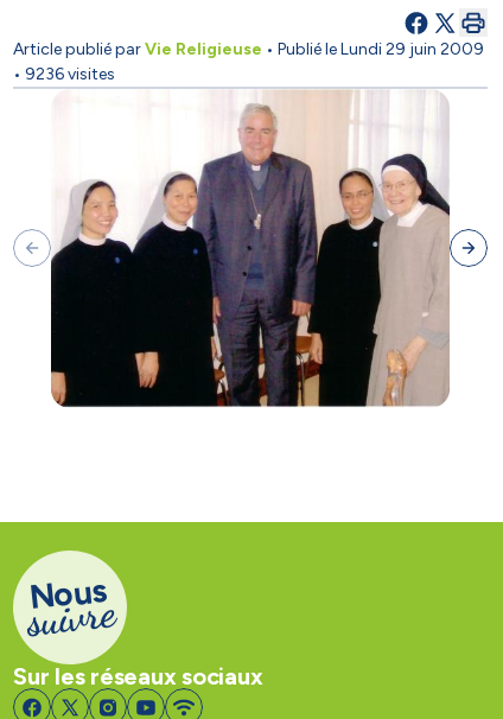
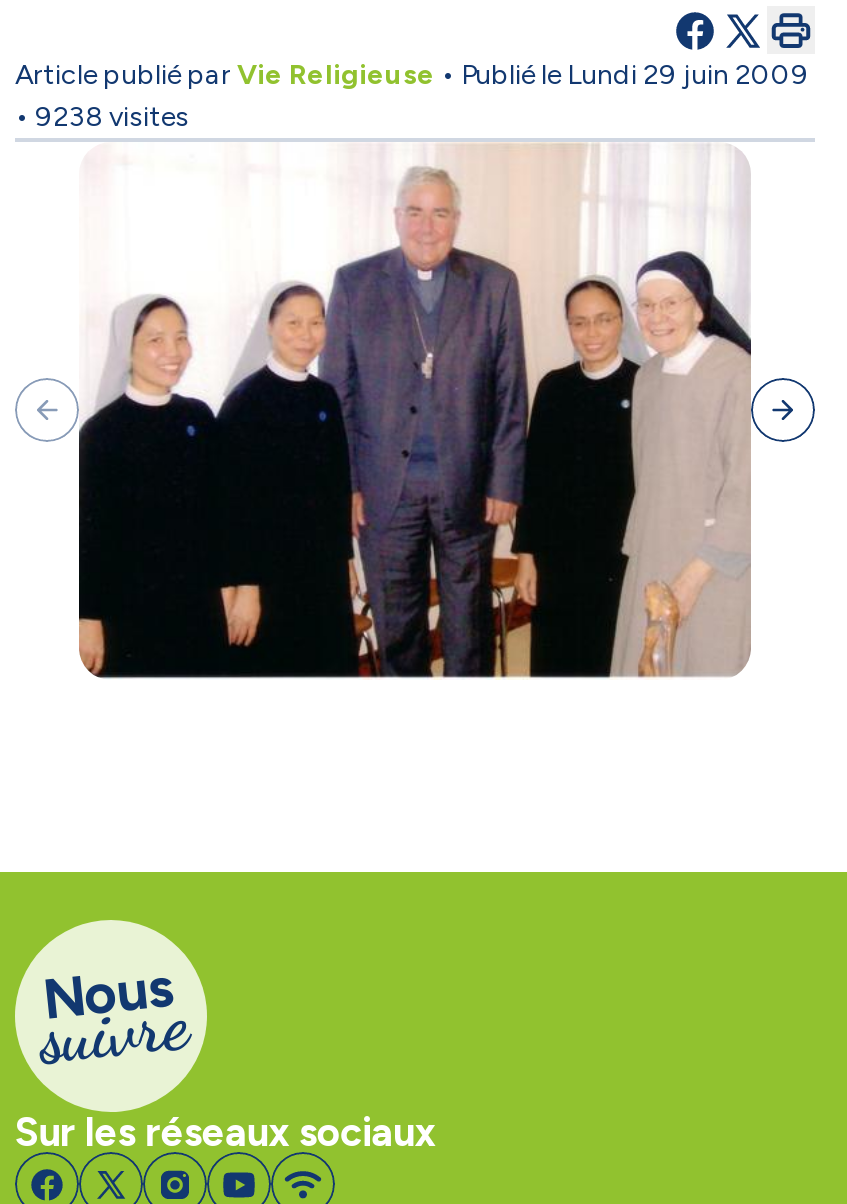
[13,64,115,84] • 9236 visites -> [15,100,189,134] • 9238 visites

